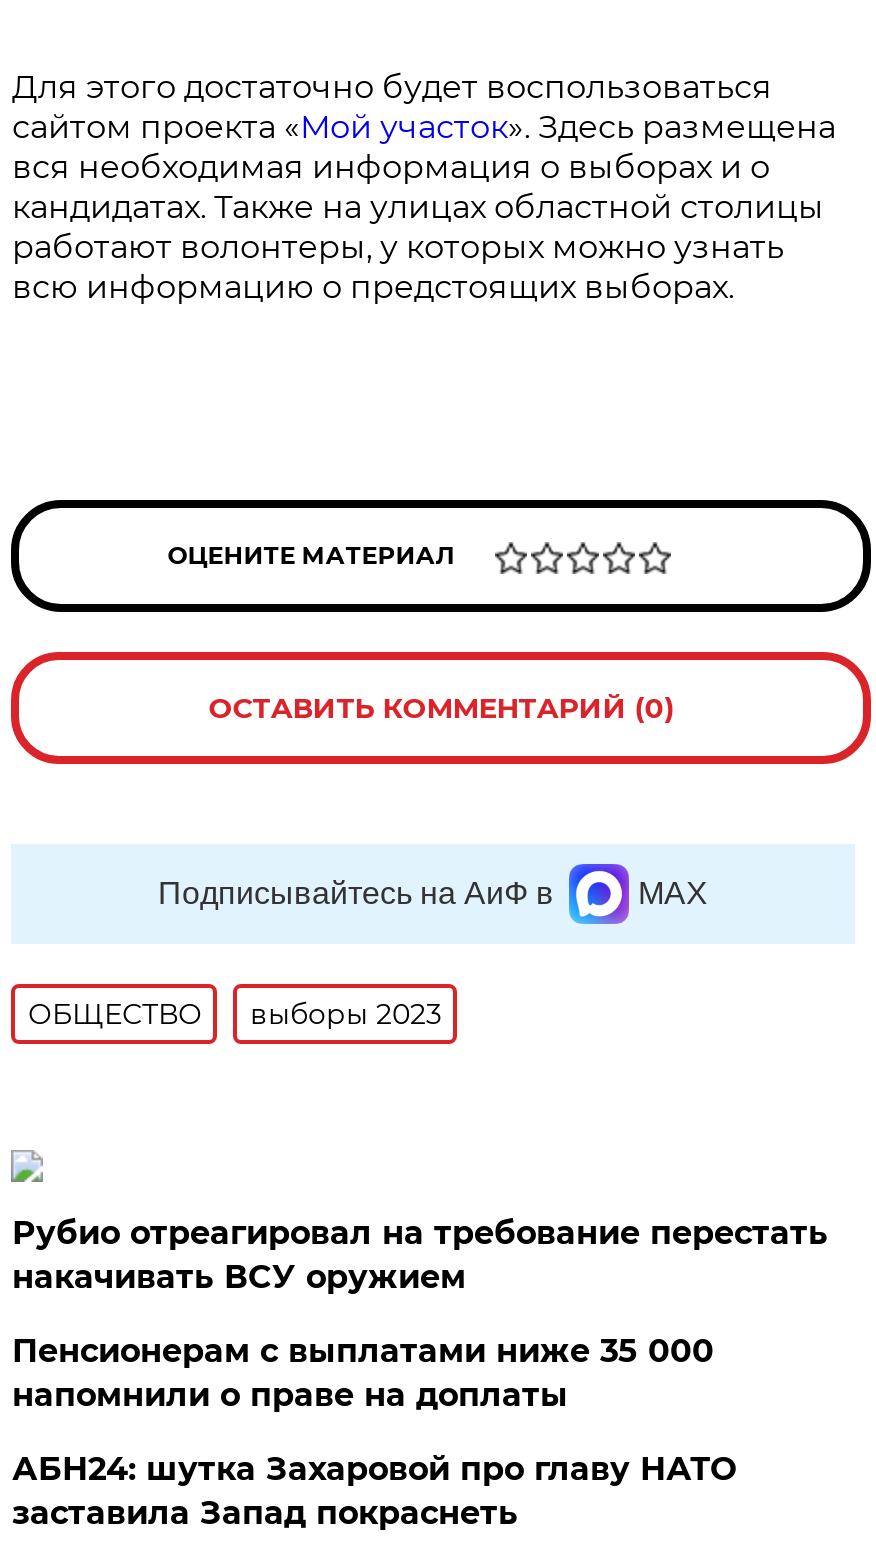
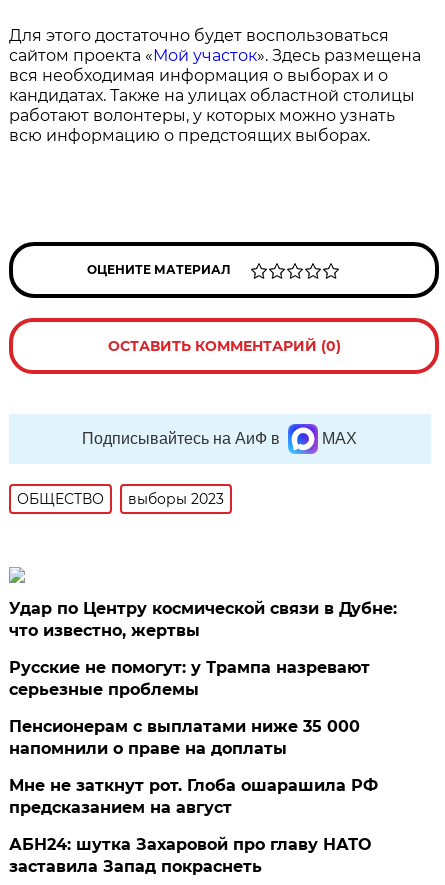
[12,1214,828,1296] Рубио отреагировал на требование перестать | накачивать ВСУ оружием -> [9,599,397,699] Удар по Центру космической связи в Дубне: | что известно, жертвы | Русские не помогут: у Трампа назревают | серьезные проблемы
none -> [9,776,378,817] Мне не заткнут рот. Глоба ошарашила РФ | предсказанием на август

